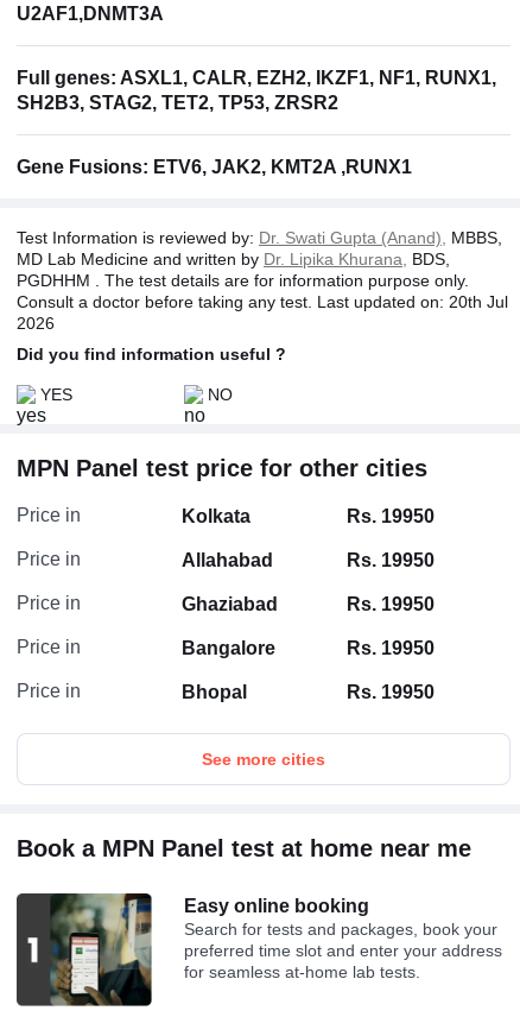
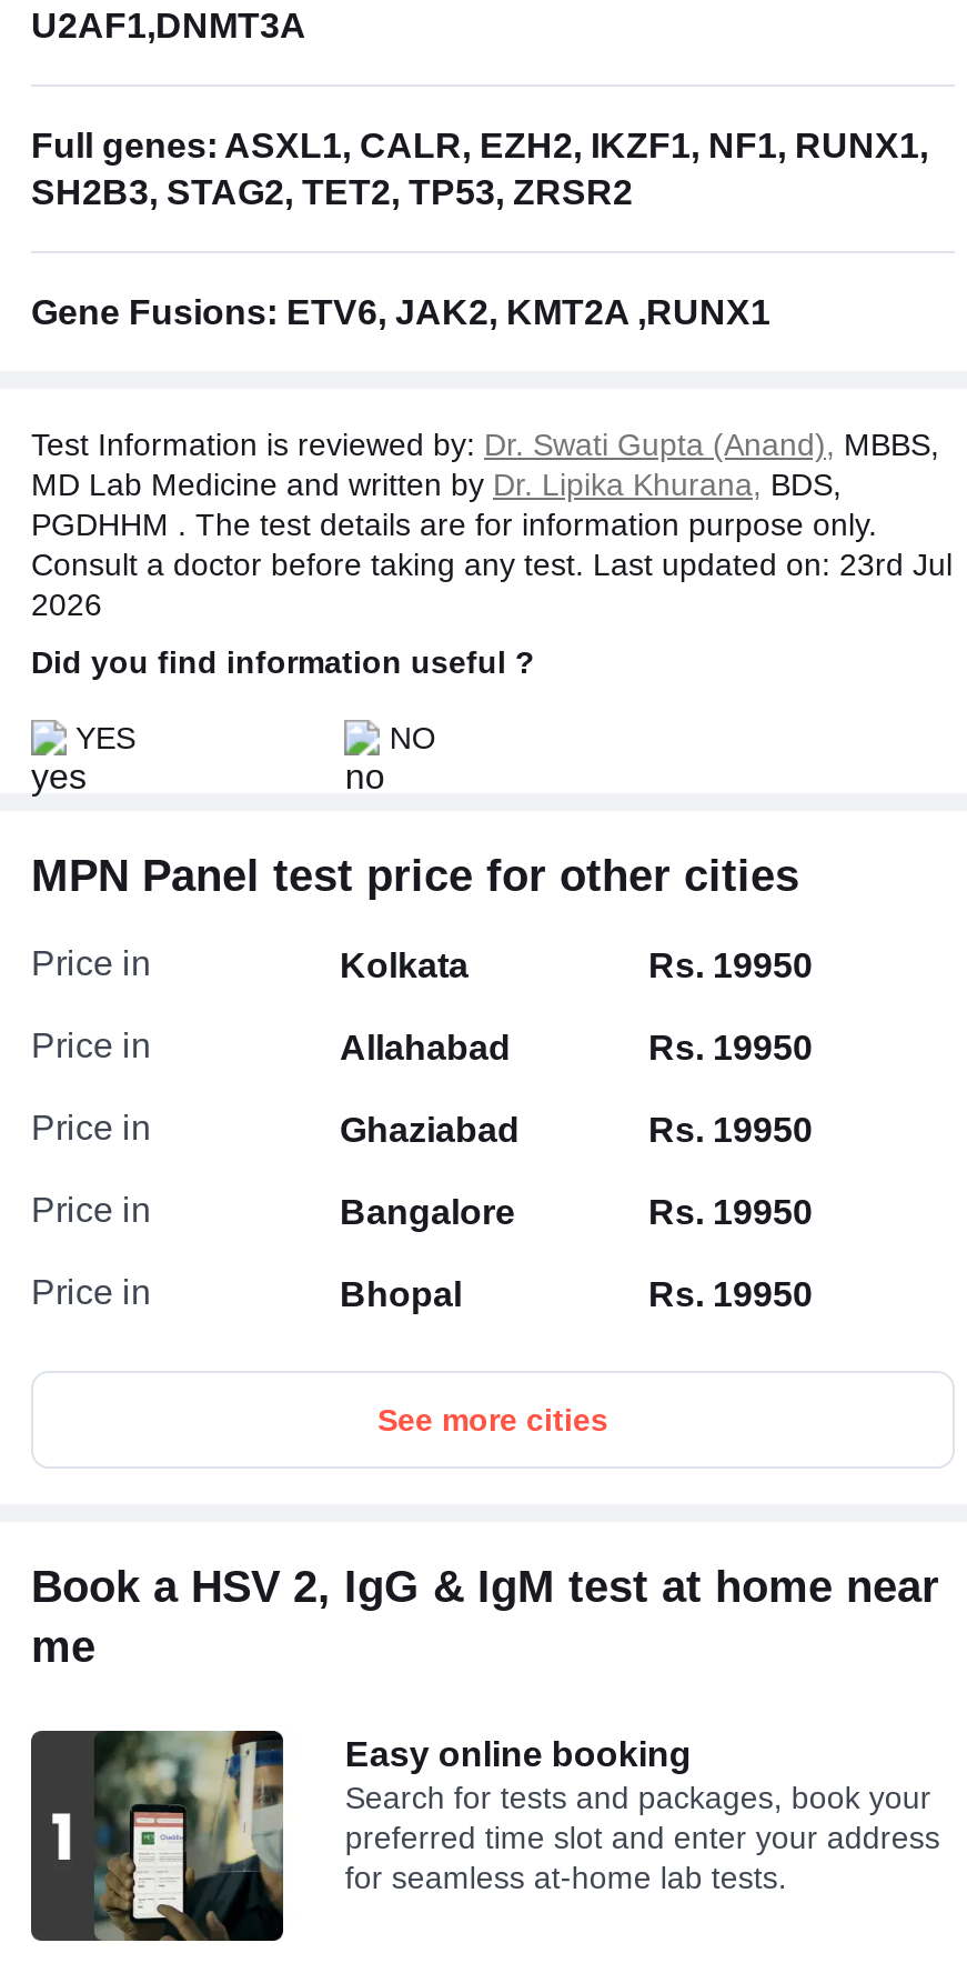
[17,293,508,312] Consult a doctor before taking any test. Last updated on: 20th Jul -> [31,547,953,583] Consult a doctor before taking any test. Last updated on: 23rd Jul
[17,835,471,862] Book a MPN Panel test at home near me -> [31,1562,939,1671] Book a HSV 2, IgG & IgM test at home near | me

